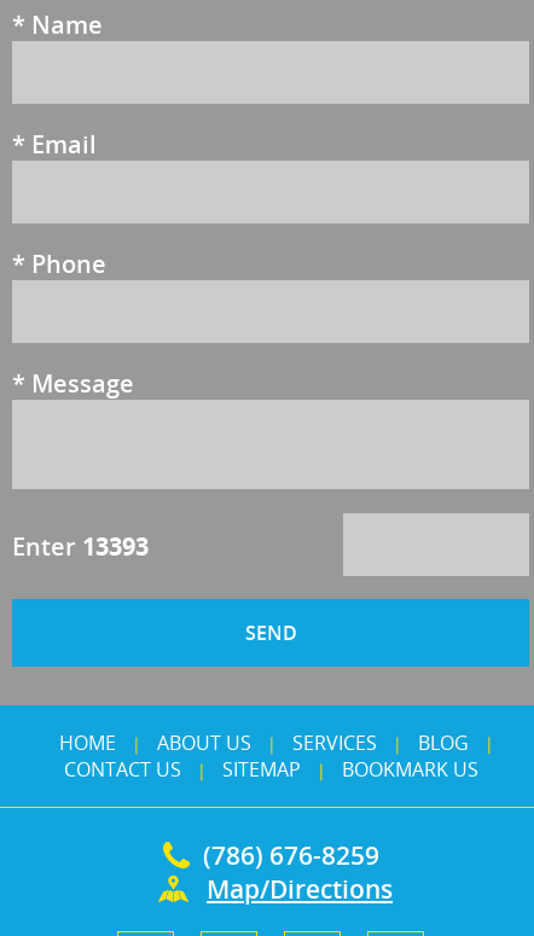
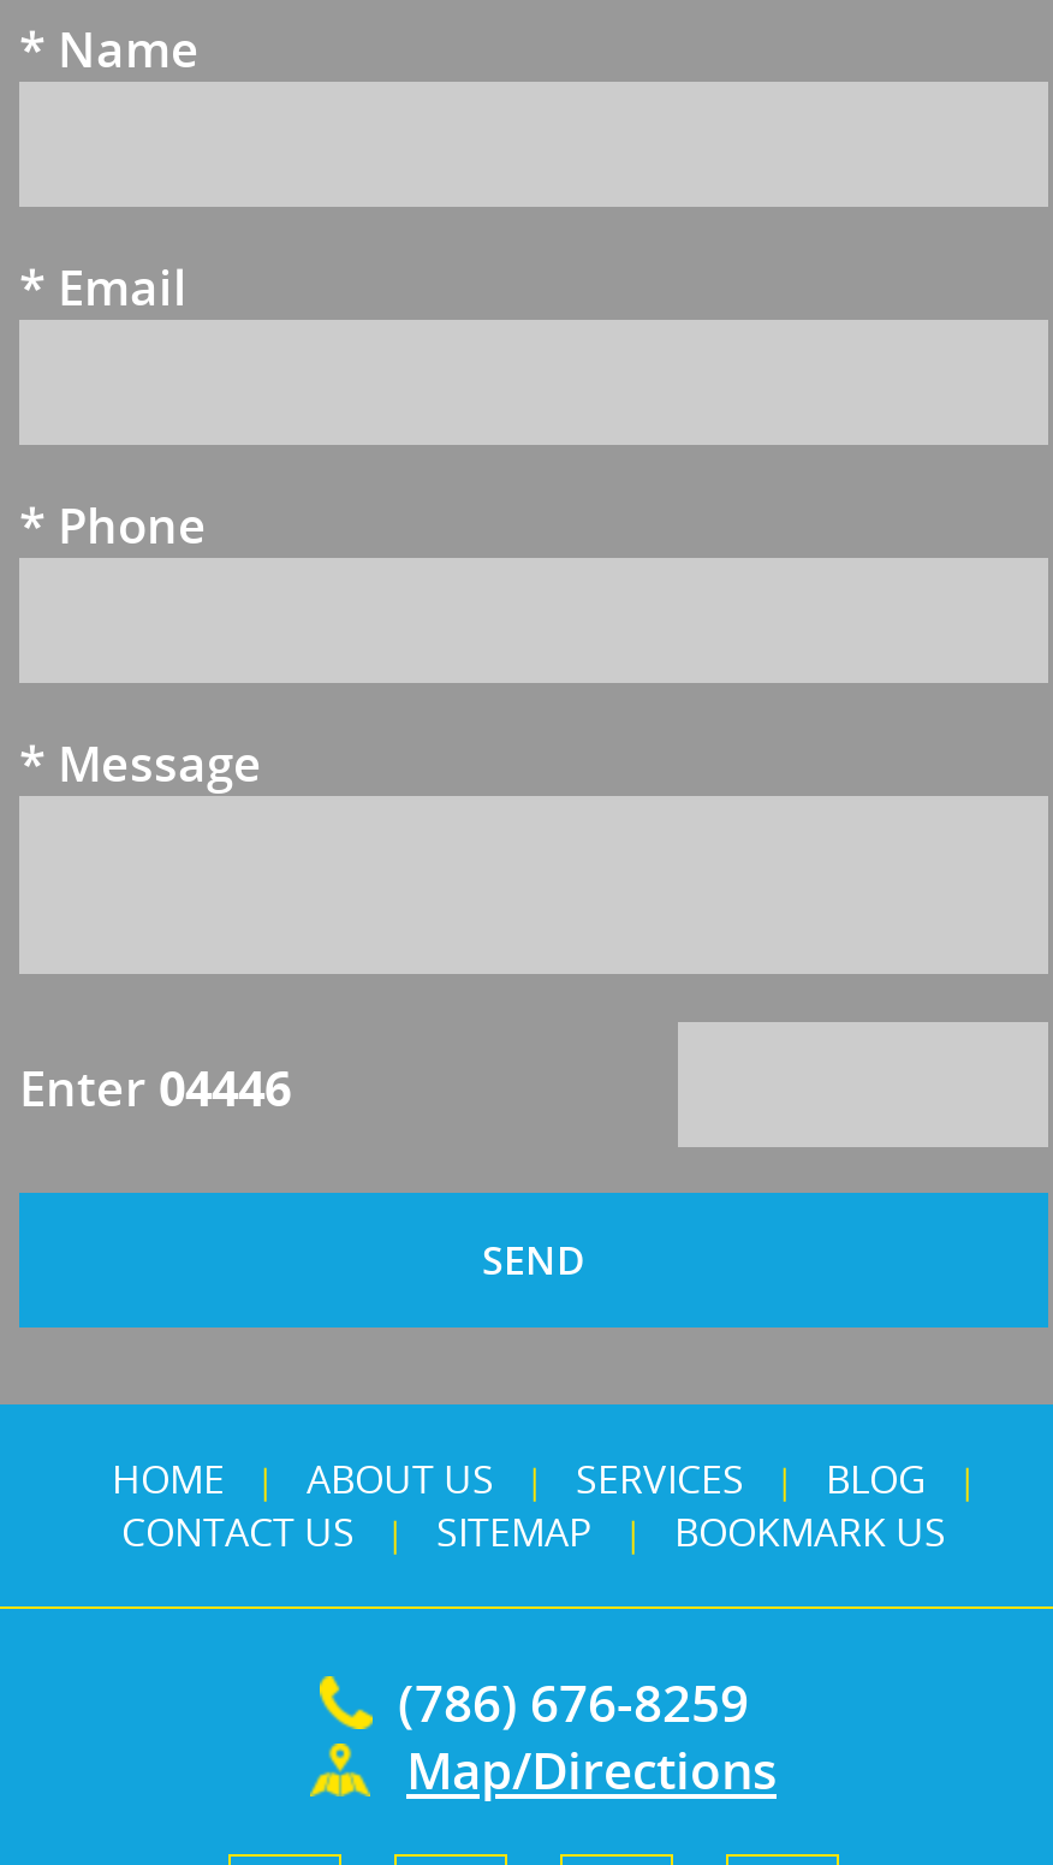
[12,531,149,563] Enter 13393 -> [19,1056,291,1121] Enter 04446

